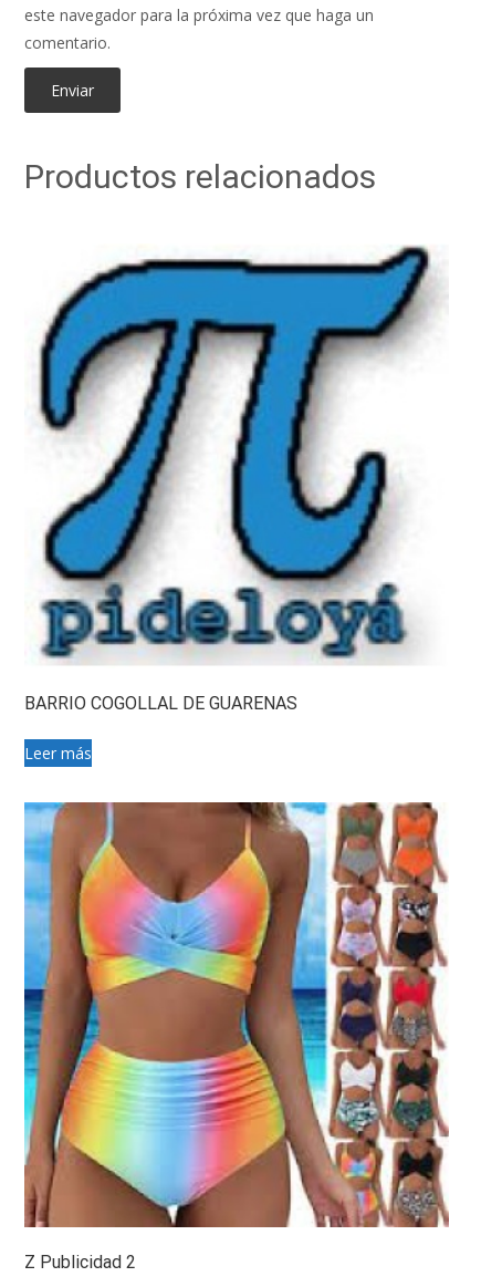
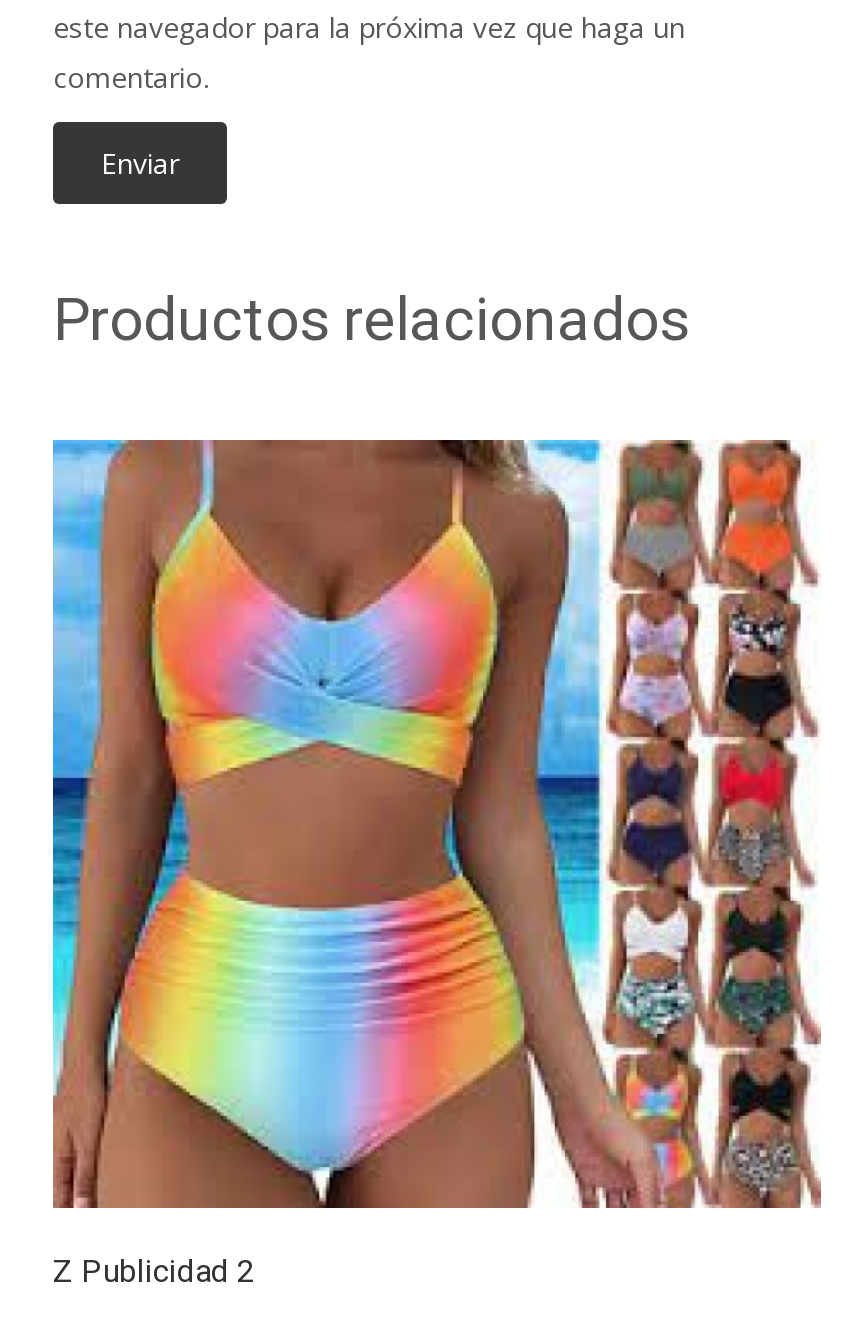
[24,245,440,763] [image] | BARRIO COGOLLAL DE GUARENAS | Leer más -> none

